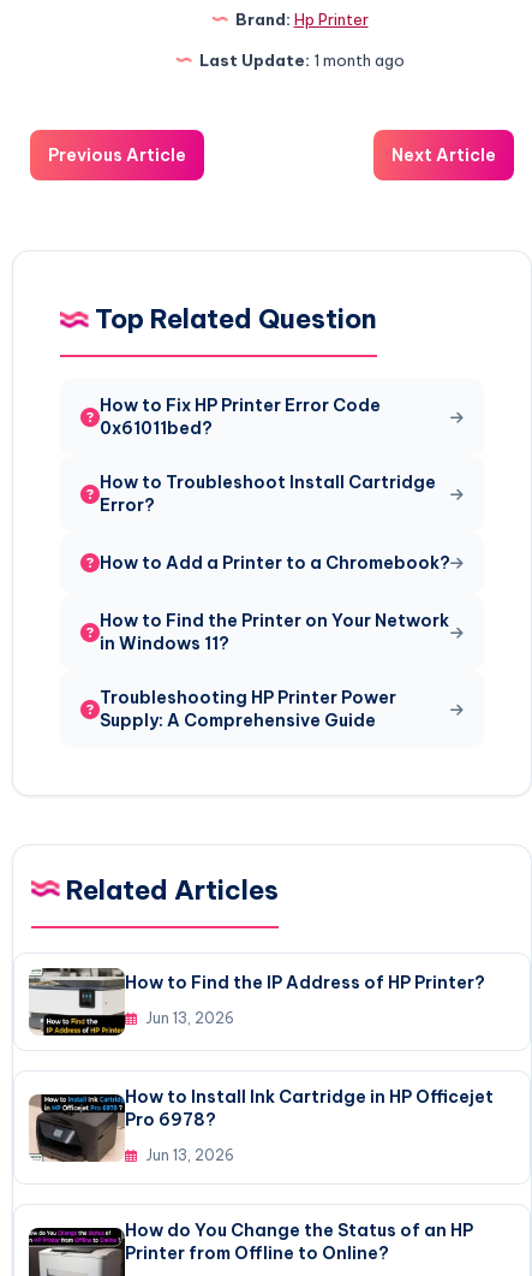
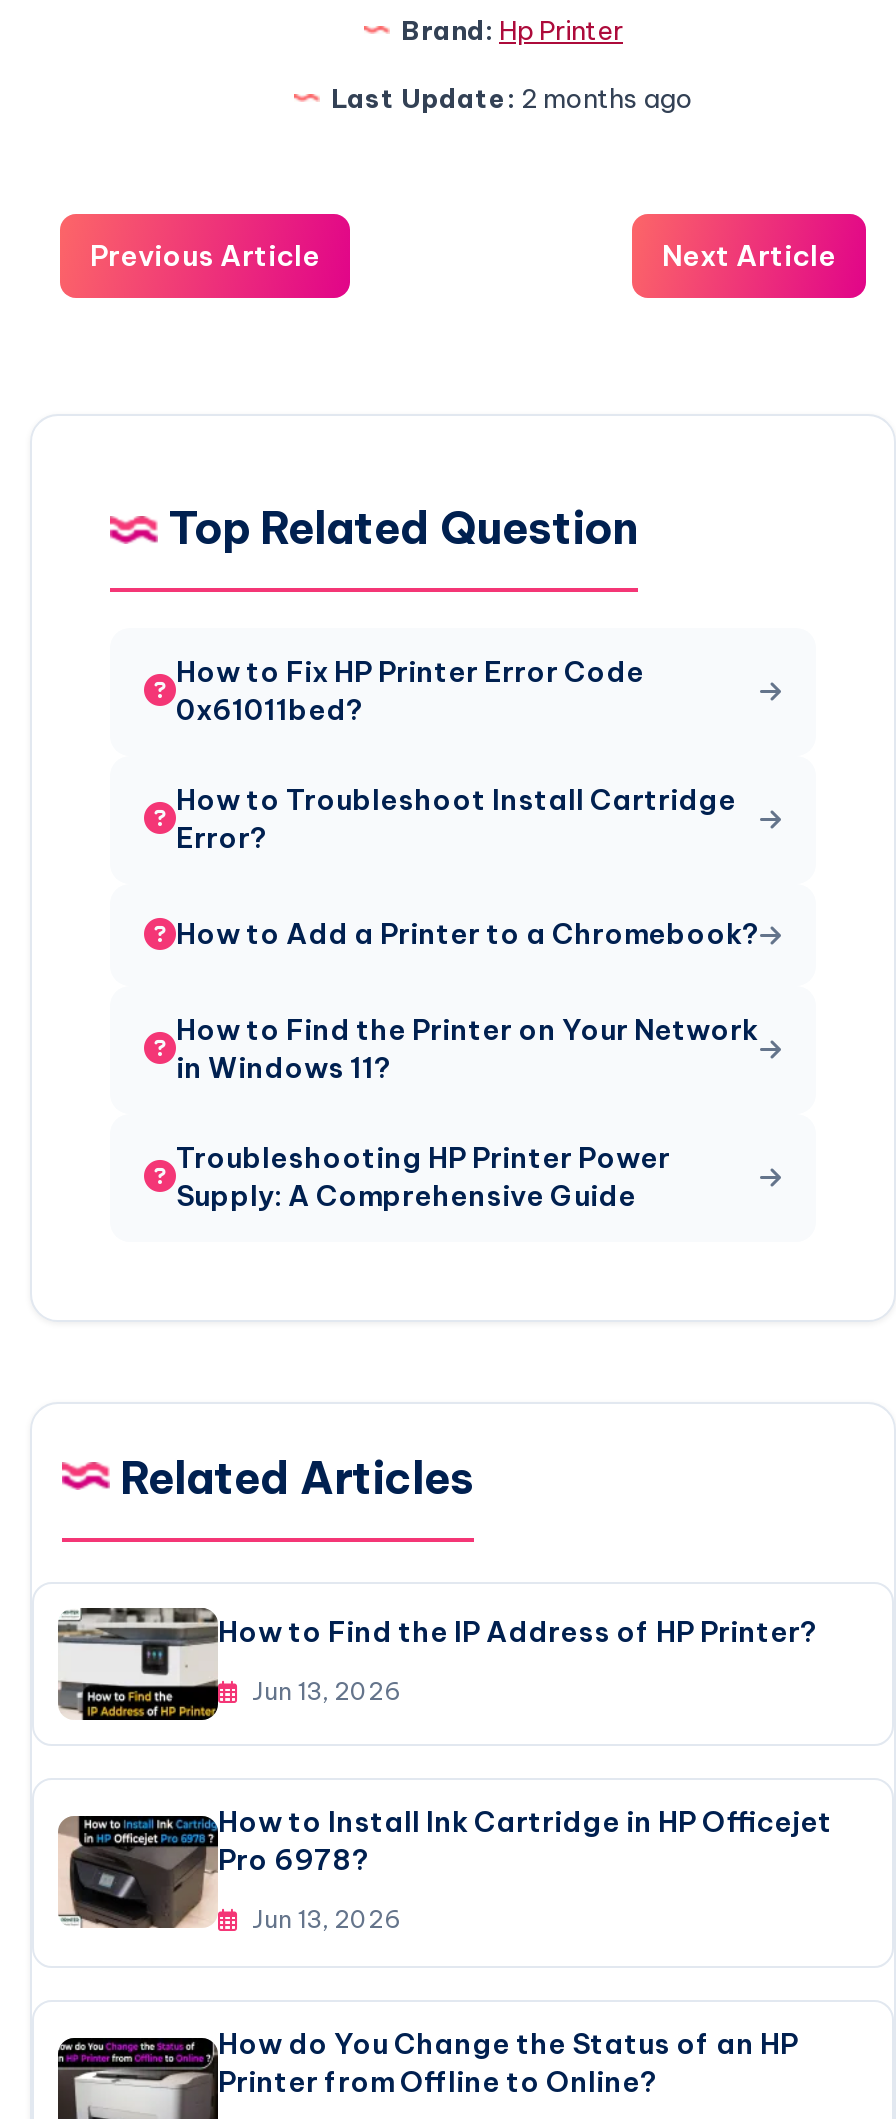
[195,51,404,70] Last Update: 1 month ago -> [325,81,693,113] Last Update: 2 months ago

